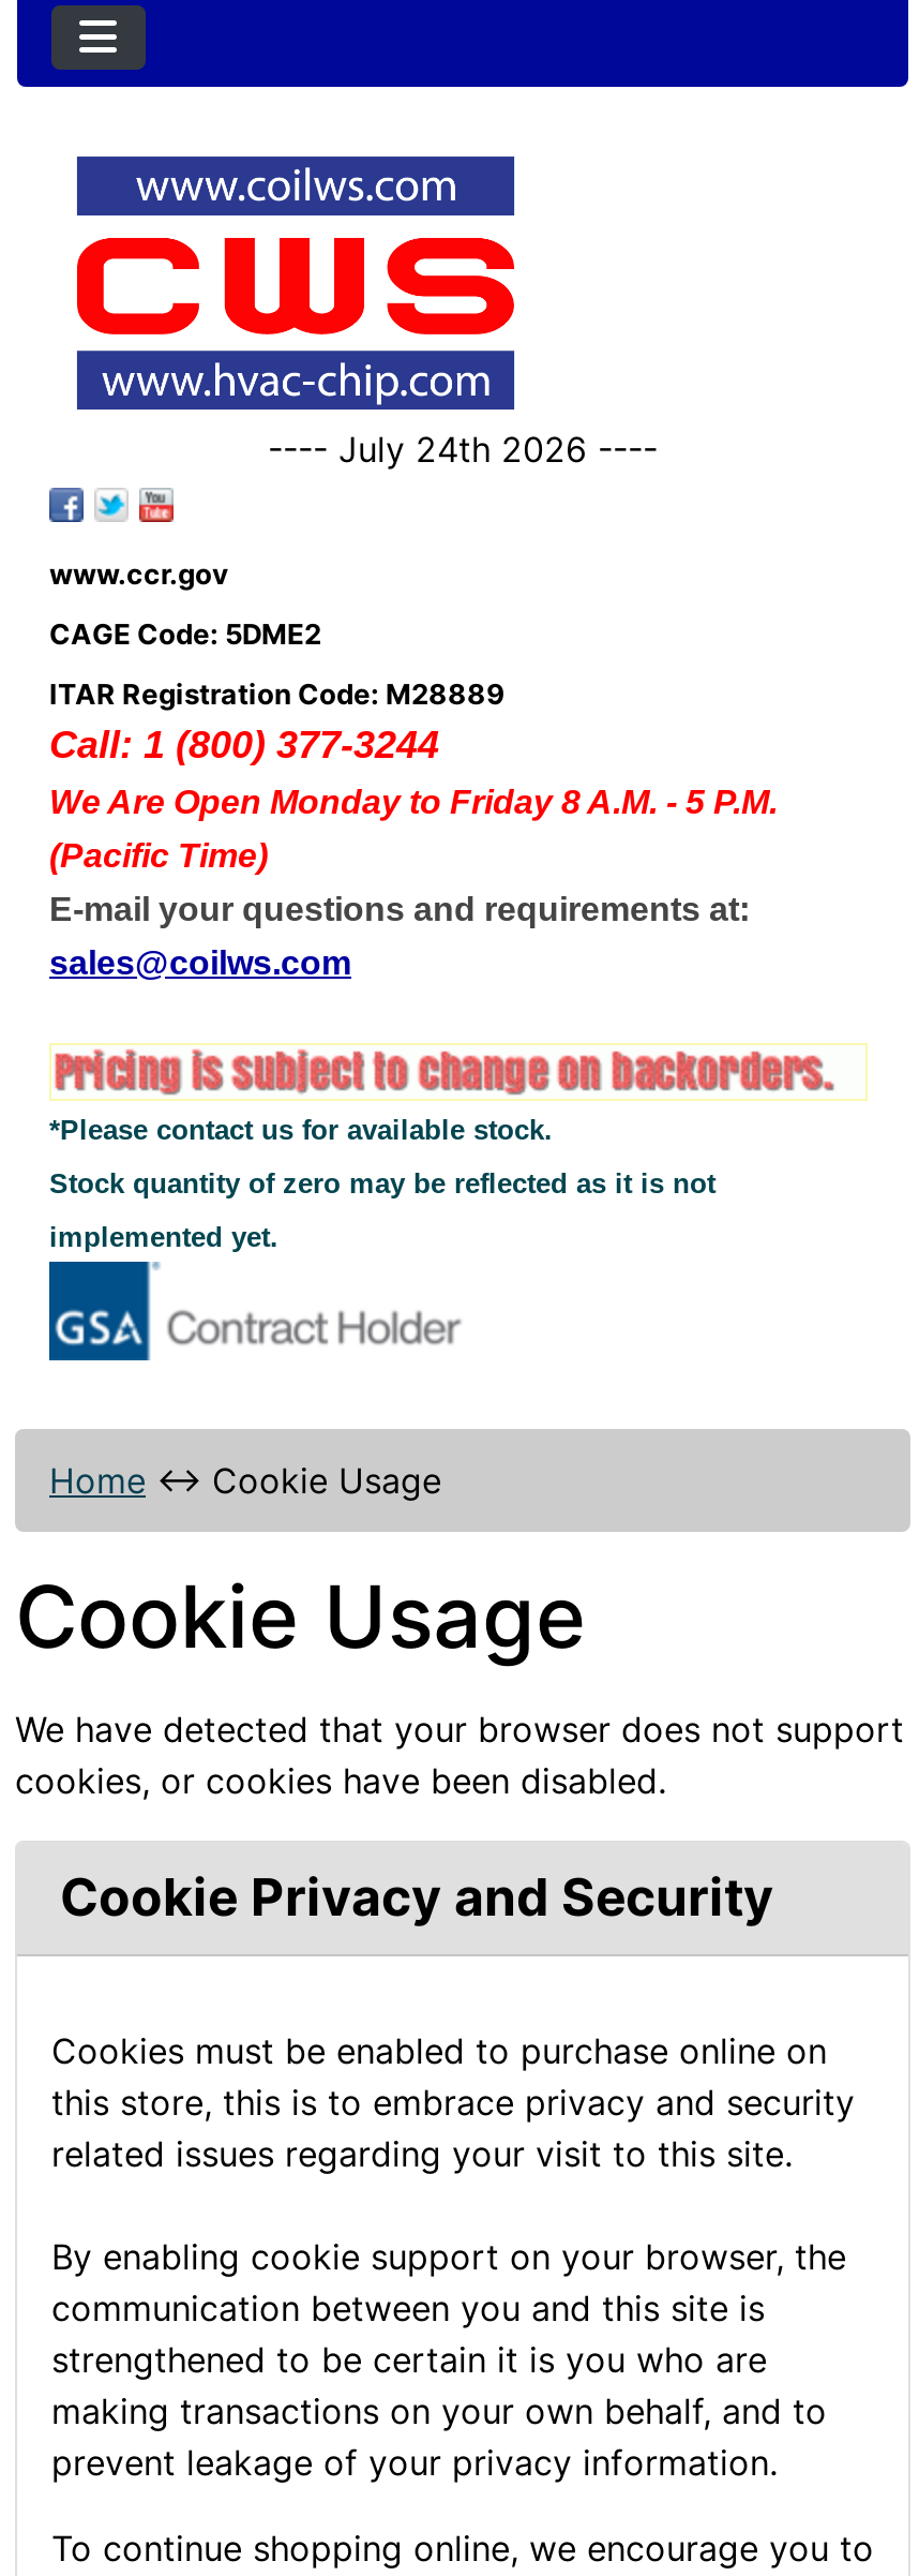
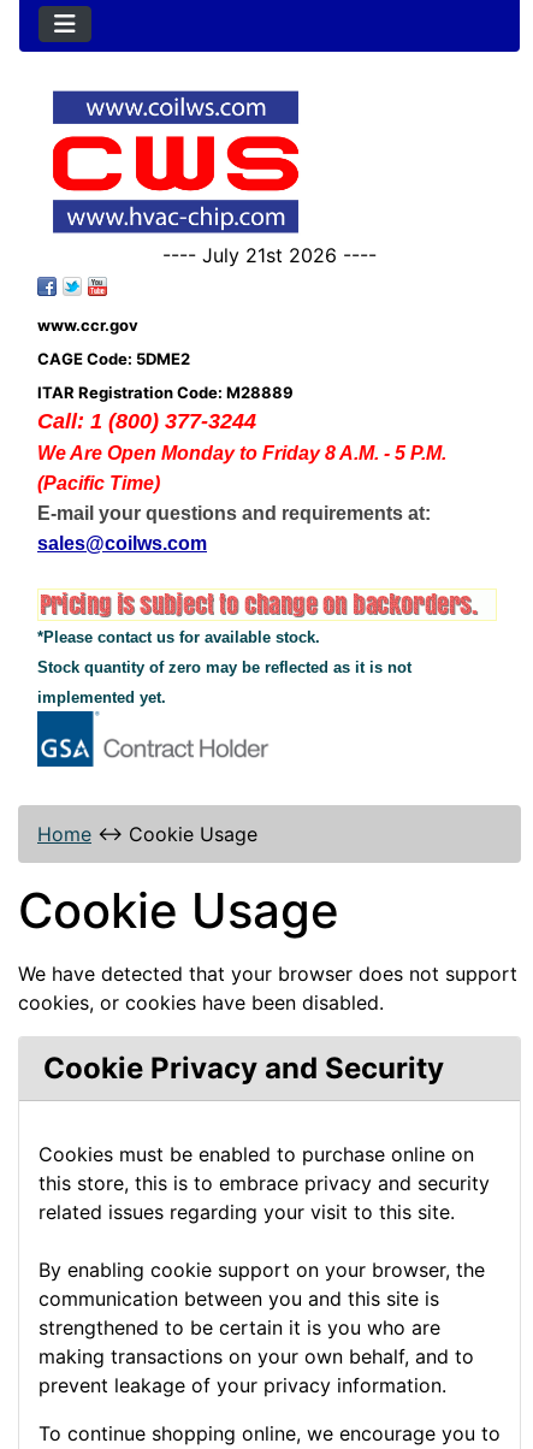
[268,428,658,471] ---- July 24th 2026 ---- -> [162,243,377,268] ---- July 21st 2026 ----

